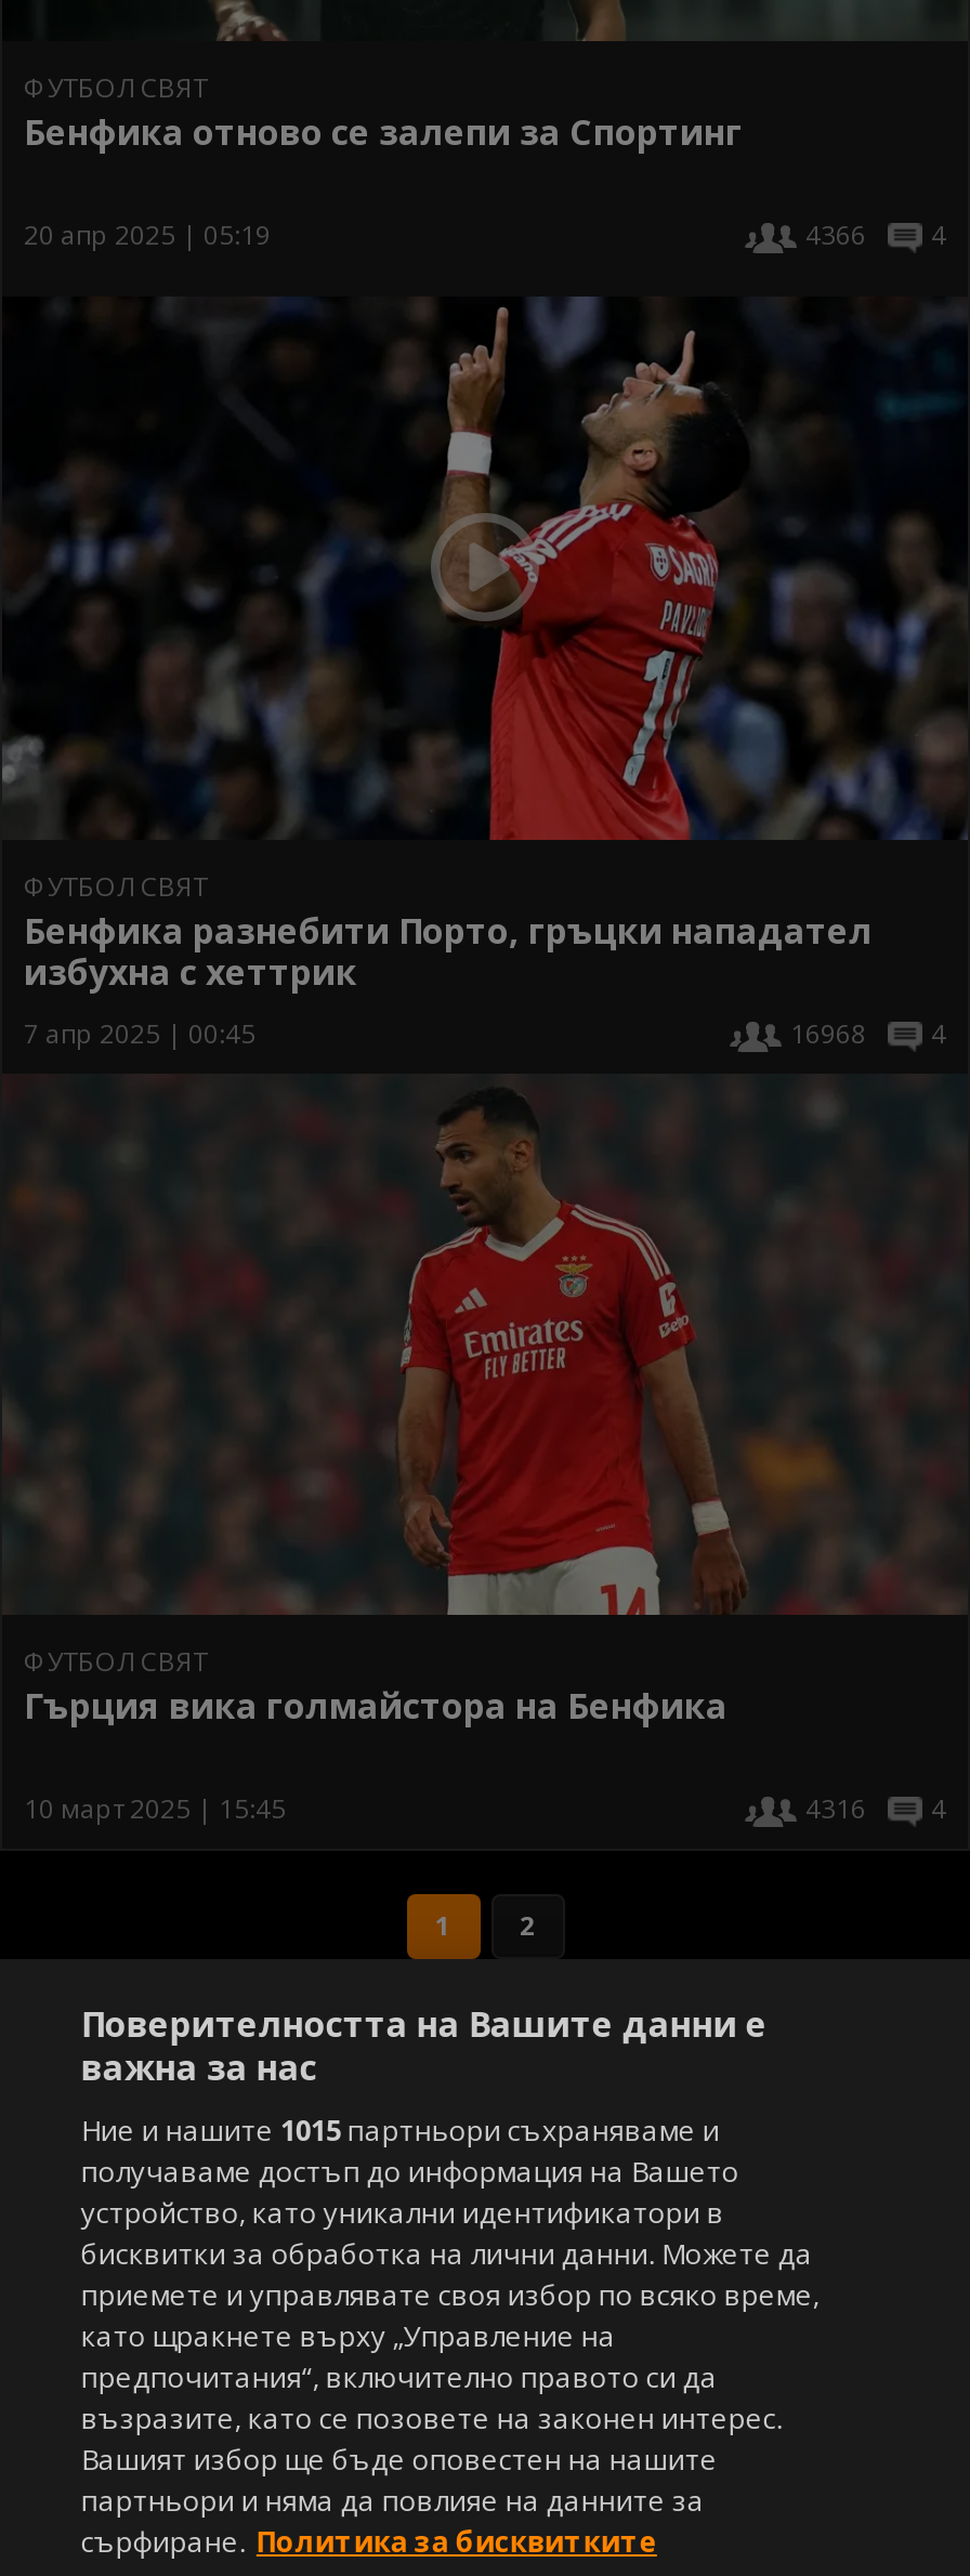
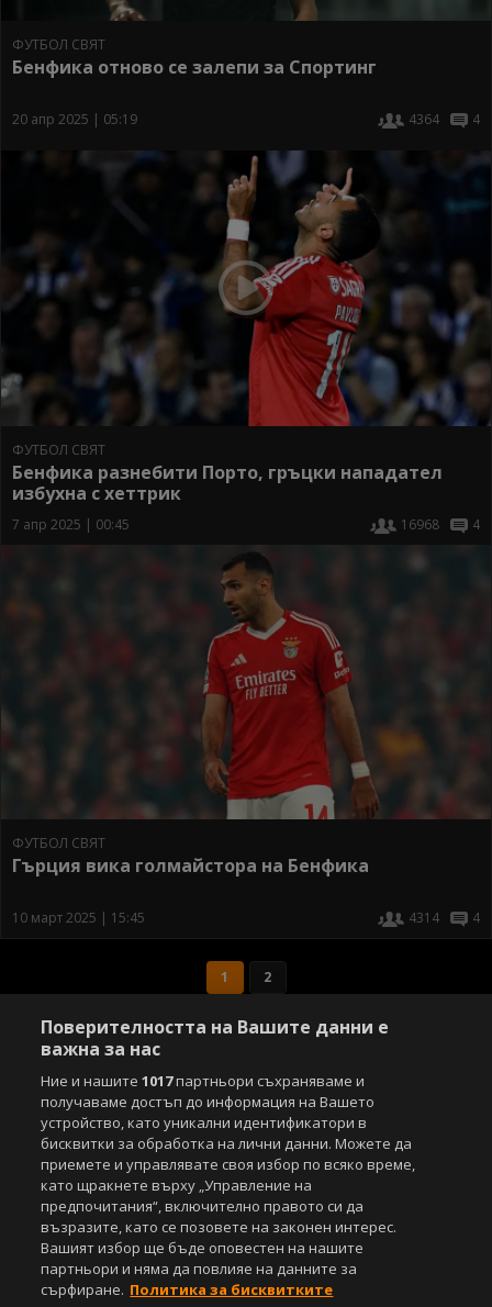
[805,216,946,253] 4366 4 -> [409,110,480,128] 4364 4
[805,1791,946,1828] 4316 4 -> [409,909,480,927] 4314 4
[81,2111,720,2150] Ние и нашите 1015 партньори съхраняваме и -> [41,1071,365,1091] Ние и нашите 1017 партньори съхраняваме и

